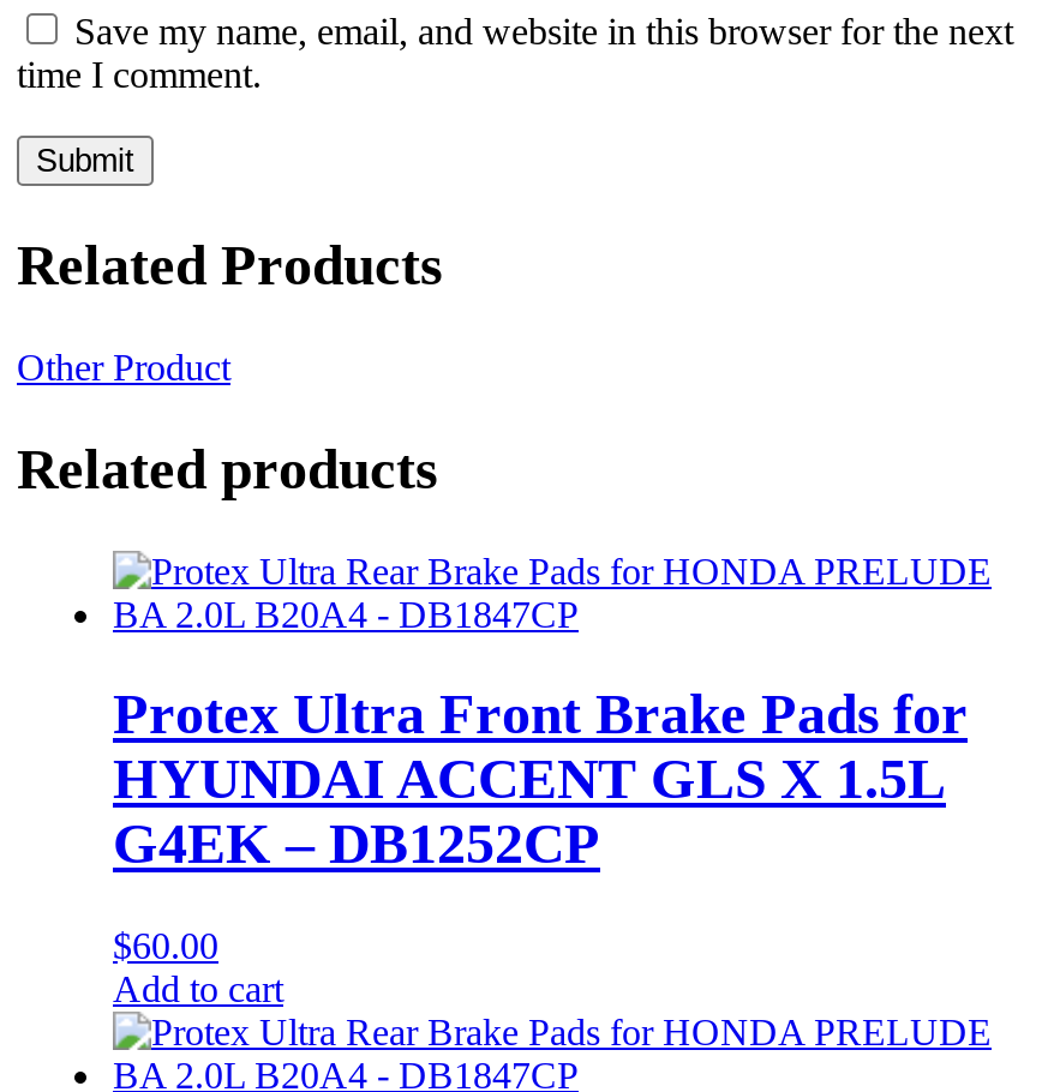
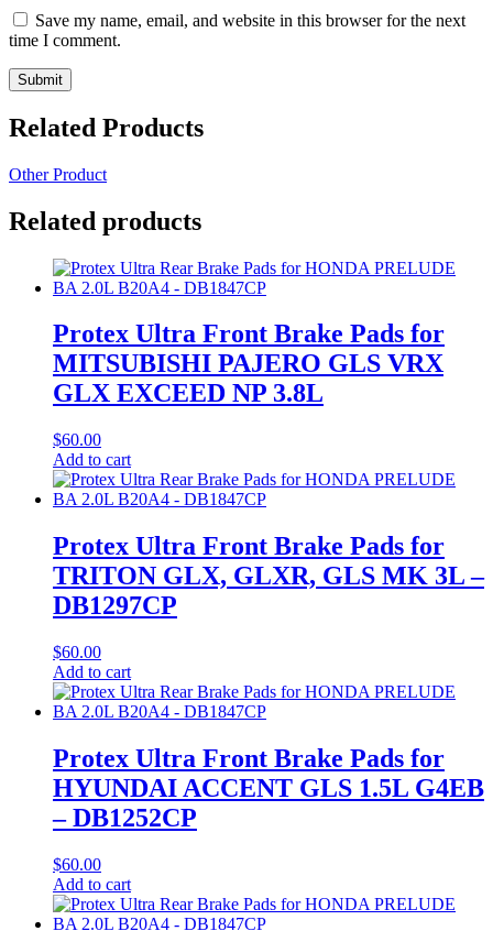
[113,749,946,876] HYUNDAI ACCENT GLS X 1.5L | G4EK – DB1252CP -> [53,349,484,832] MITSUBISHI PAJERO GLS VRX | GLX EXCEED NP 3.8L | $60.00 | Add to cart | Protex Ultra Front Brake Pads for | TRITON GLX, GLXR, GLS MK 3L – | DB1297CP | $60.00 | Add to cart | Protex Ultra Front Brake Pads for | HYUNDAI ACCENT GLS 1.5L G4EB | – DB1252CP

